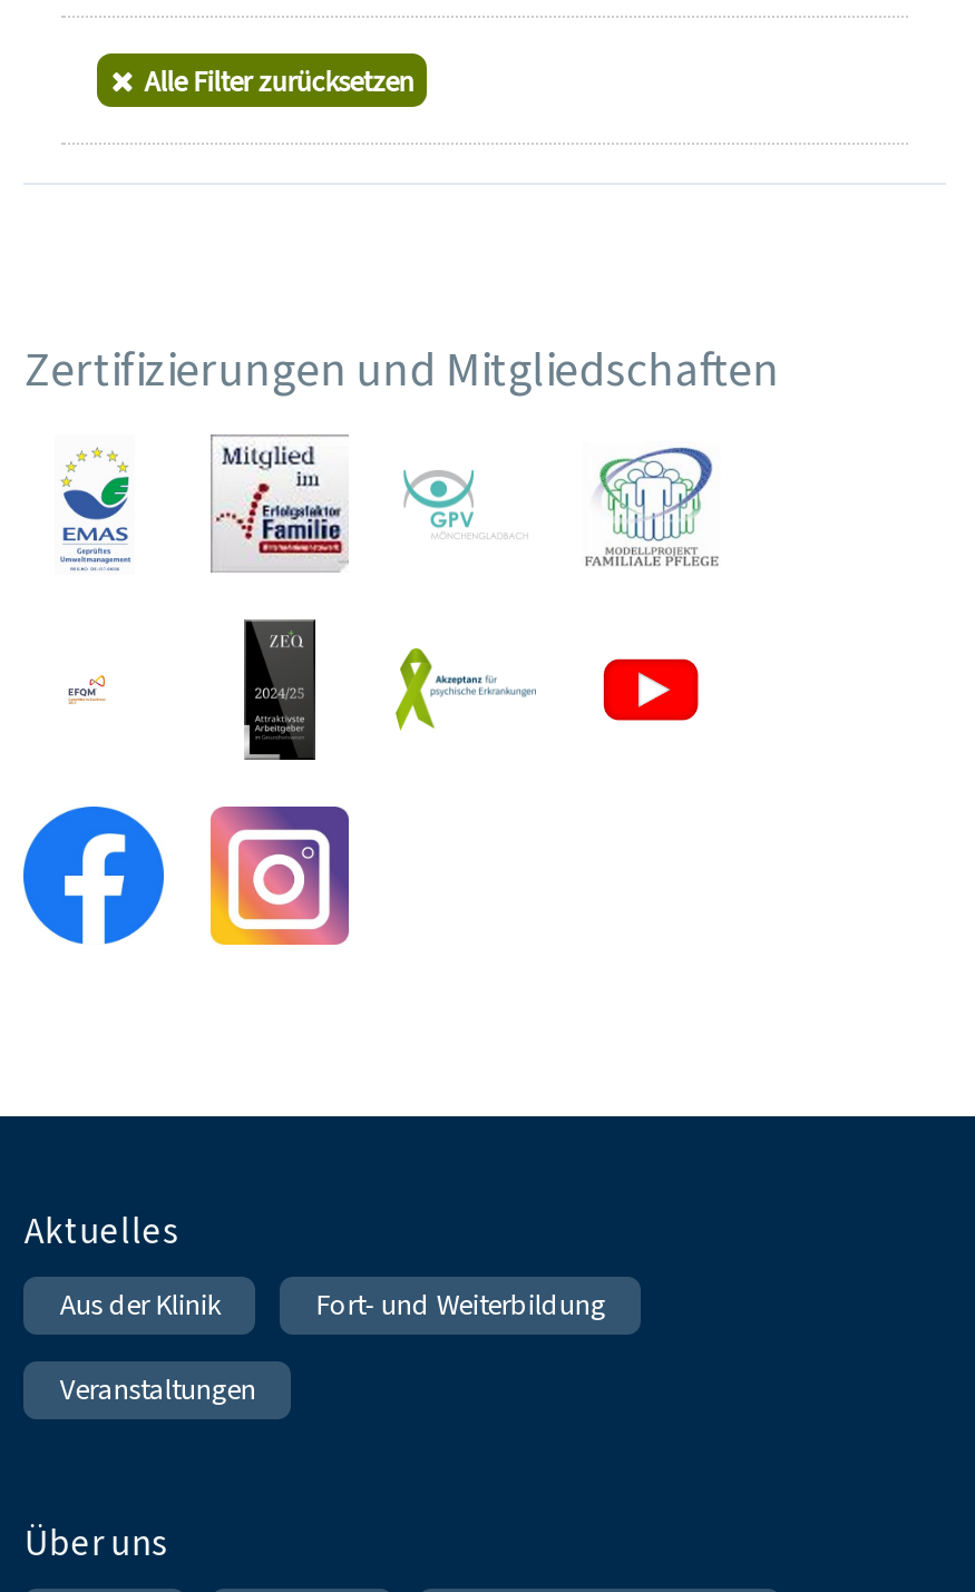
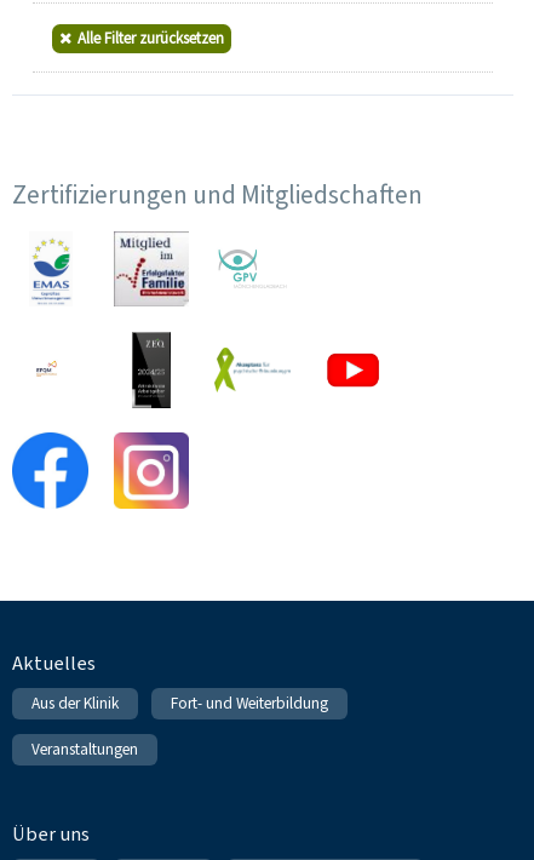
[585,445,719,567] [image] -> none

